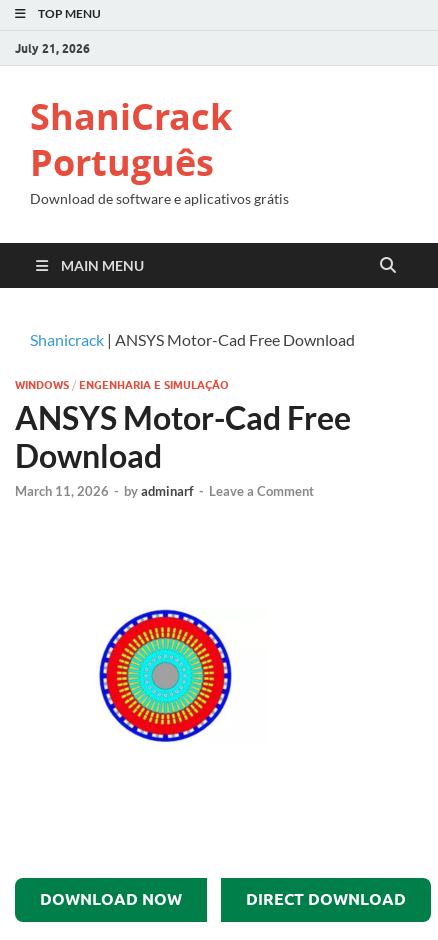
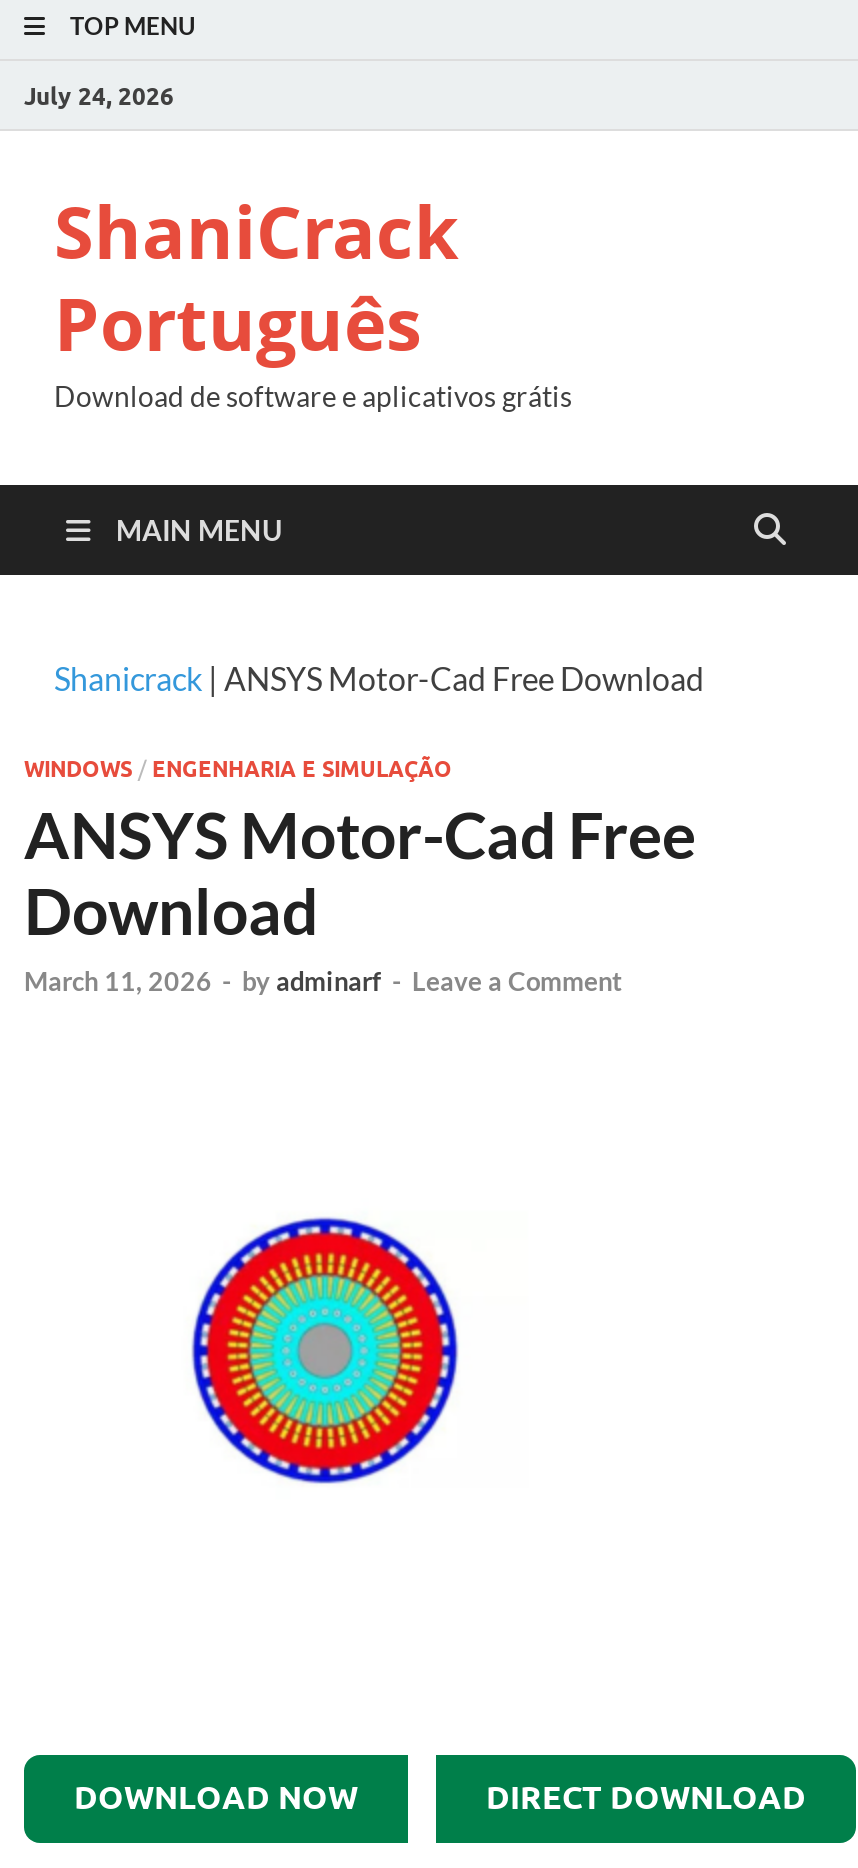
[15,40,90,55] July 21, 2026 -> [24,80,174,110] July 24, 2026

